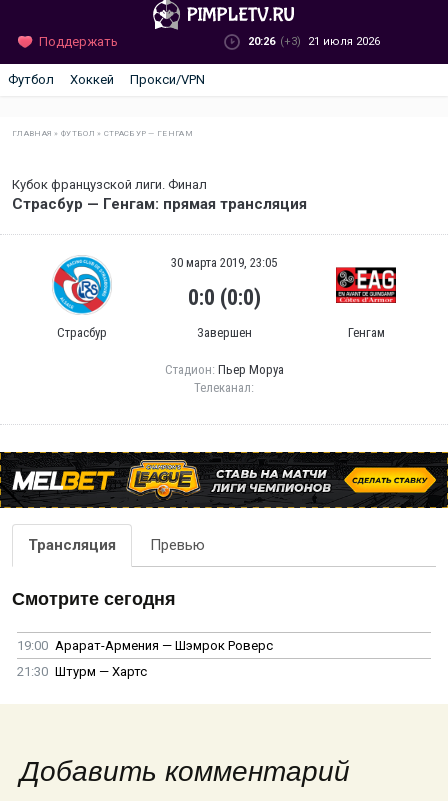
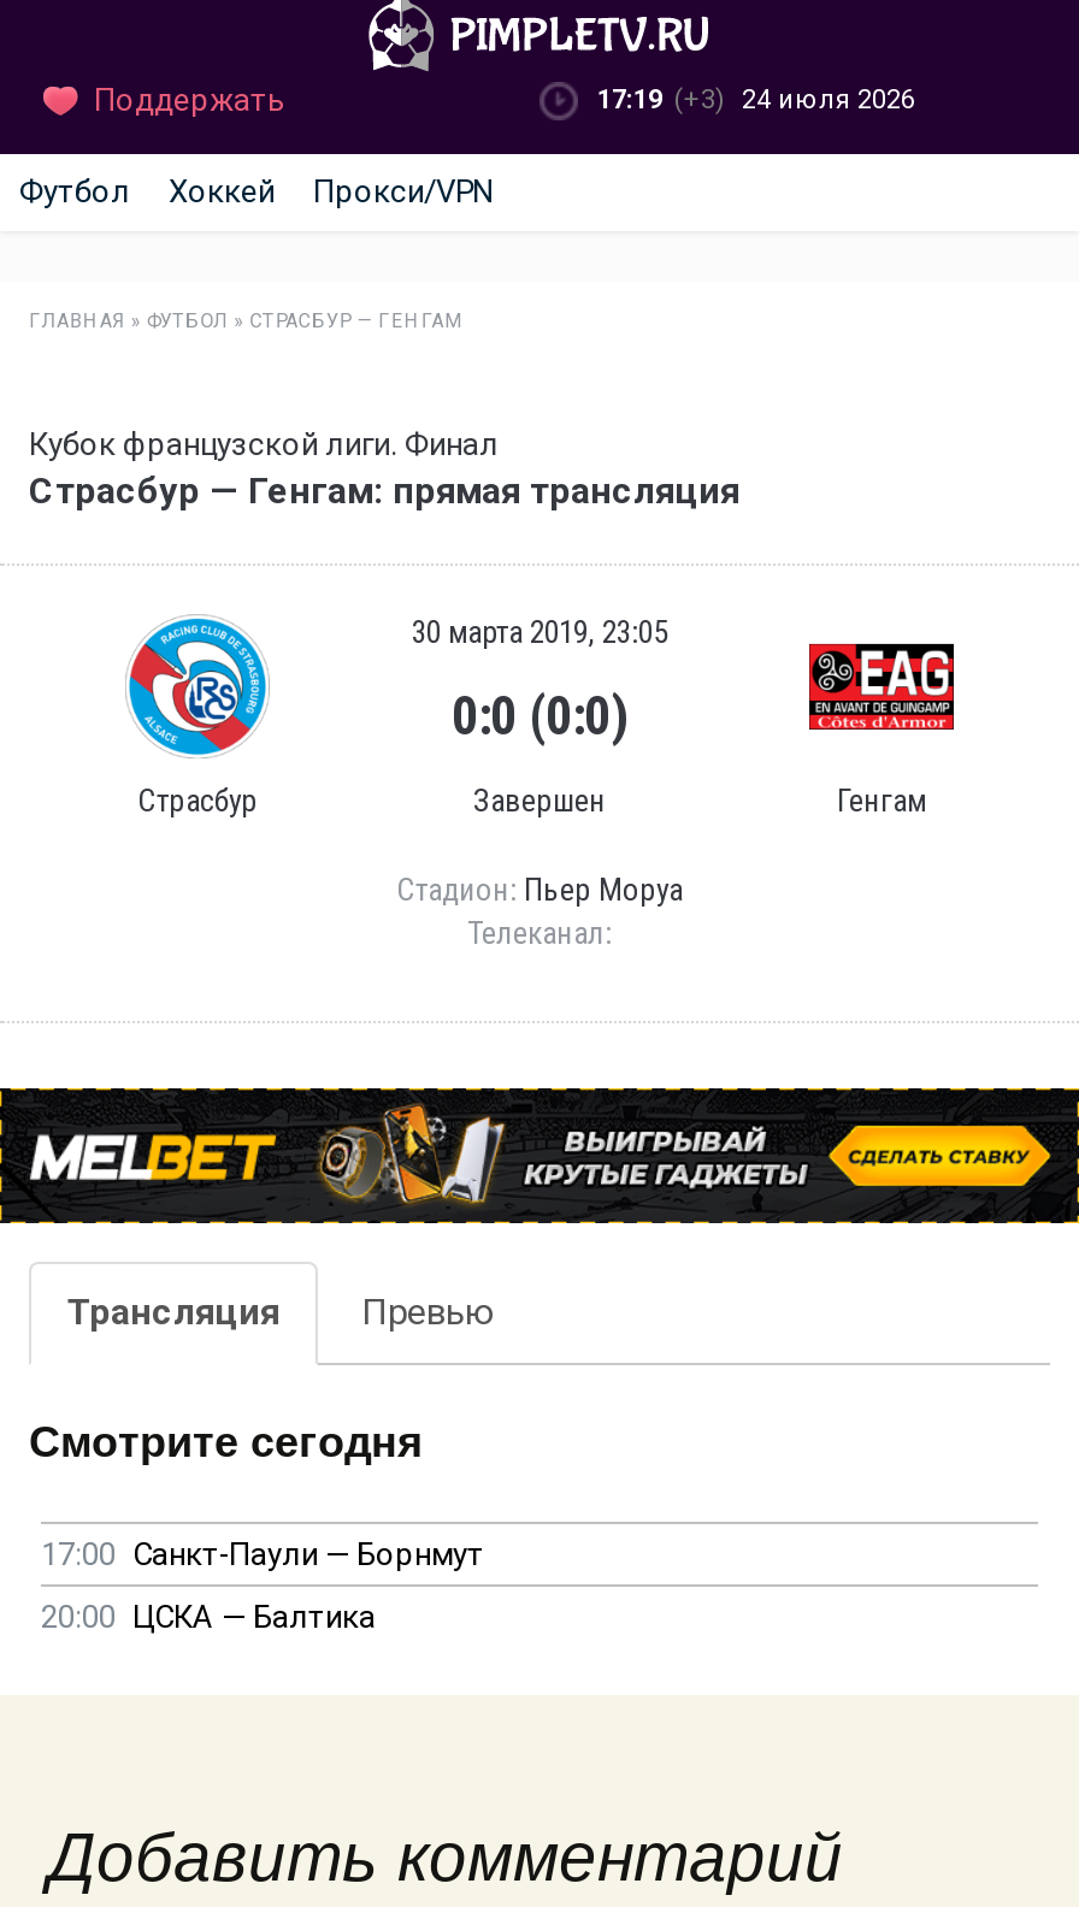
[248,35,380,48] 20:26 (+3) 21 июля 2026 -> [597,84,915,116] 17:19 (+3) 24 июля 2026
[126,459,335,500] [image] -> [306,1105,809,1206] [image]
[17,638,273,653] 19:00 Арарат-Армения — Шэмрок Роверс -> [41,1536,484,1572] 17:00 Санкт-Паули — Борнмут
[17,664,147,679] 21:30 Штурм — Хартс -> [41,1599,376,1635] 20:00 ЦСКА — Балтика

